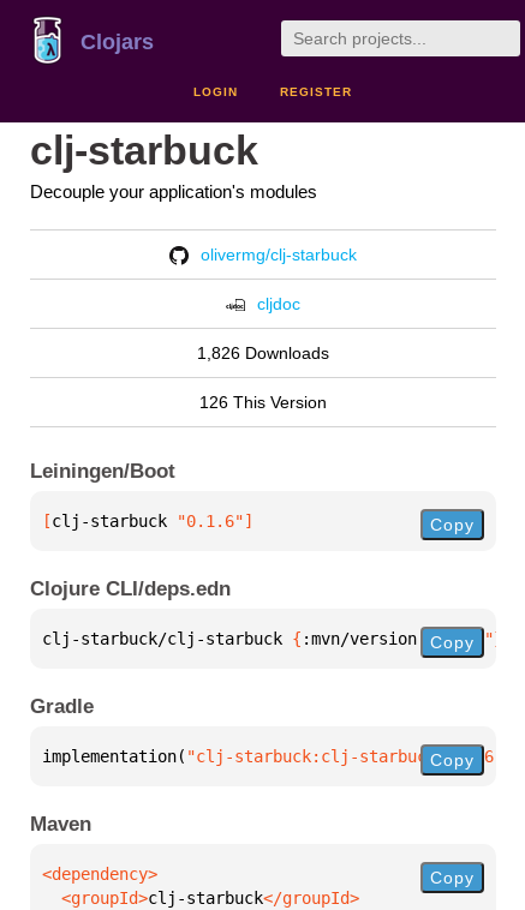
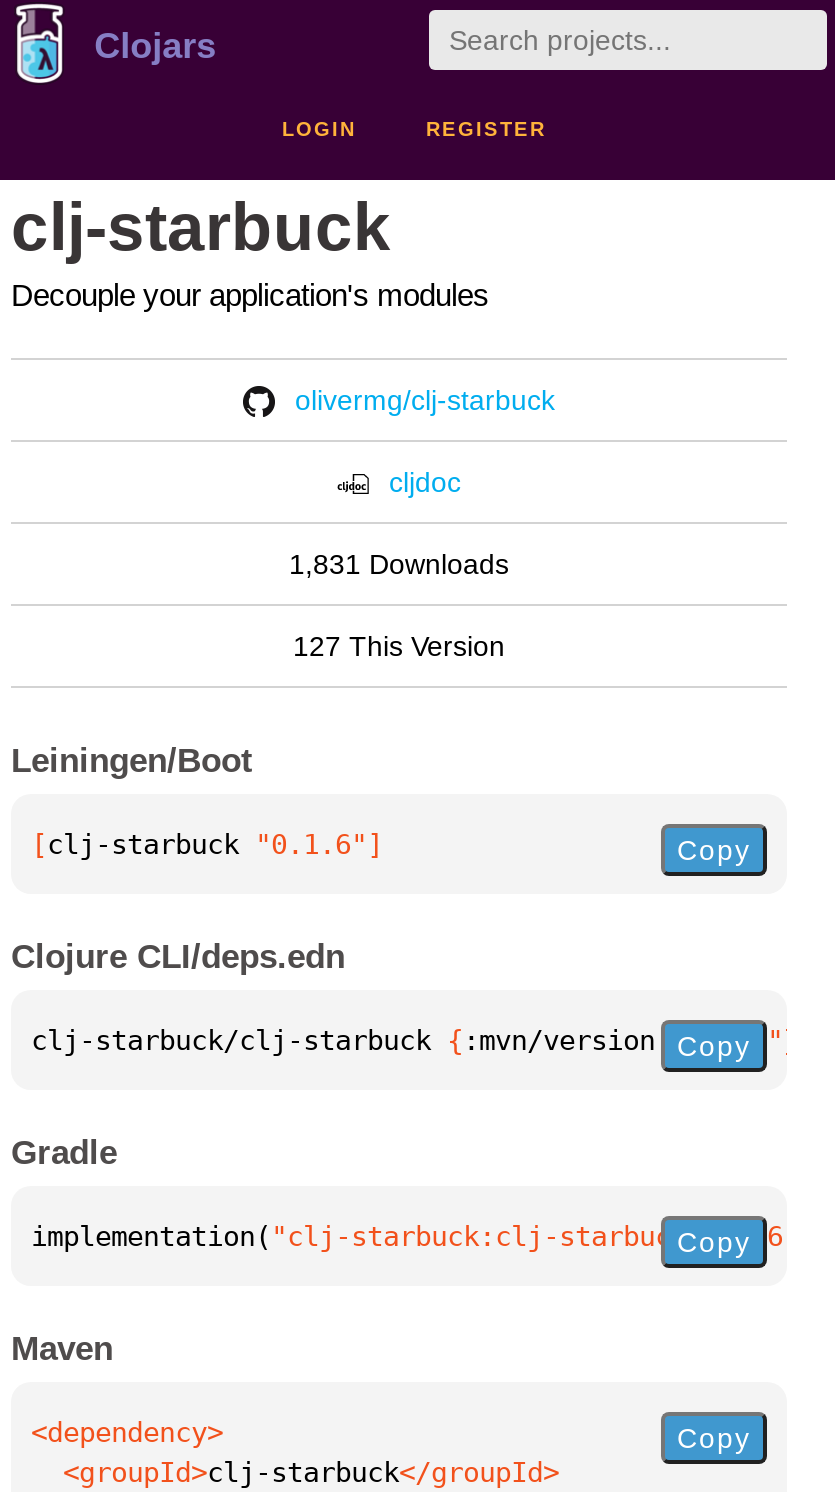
[197,343,329,363] 1,826 Downloads -> [289,548,509,580] 1,831 Downloads
[199,393,327,412] 126 This Version -> [293,630,505,662] 127 This Version

